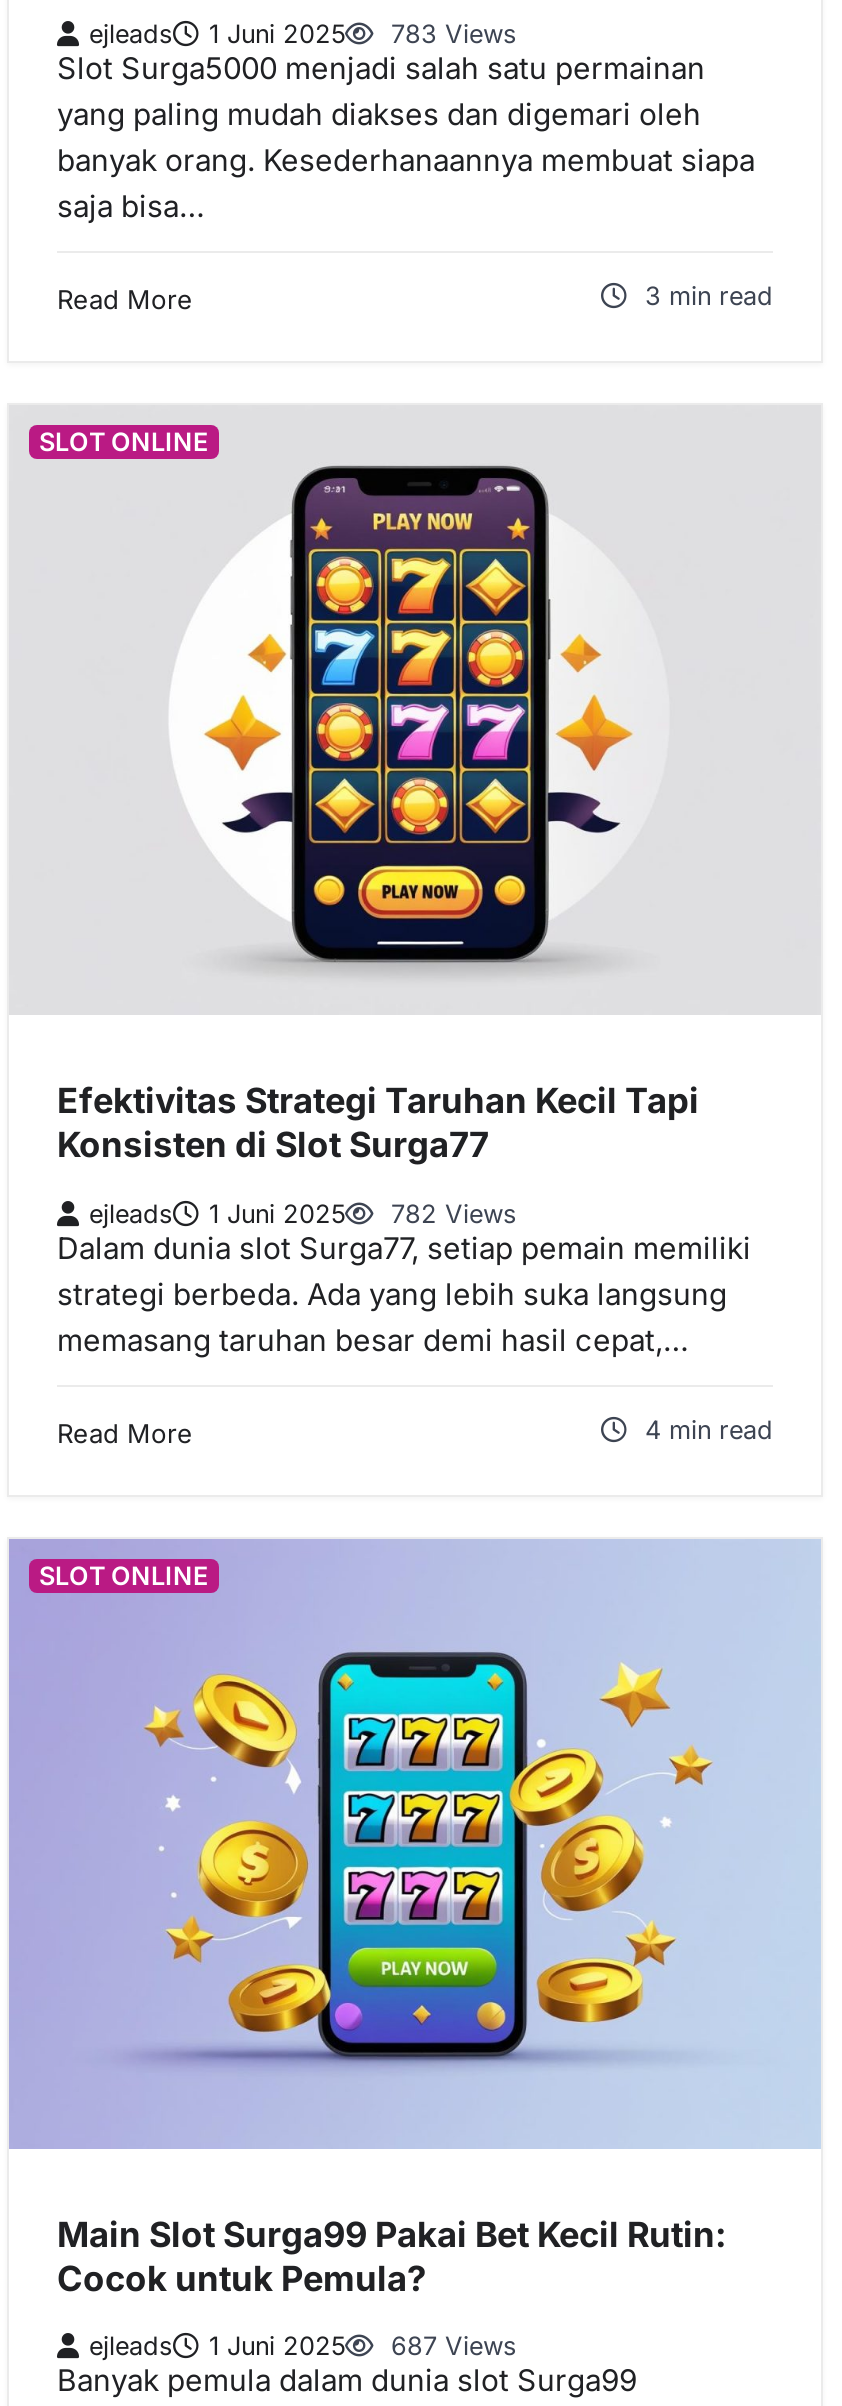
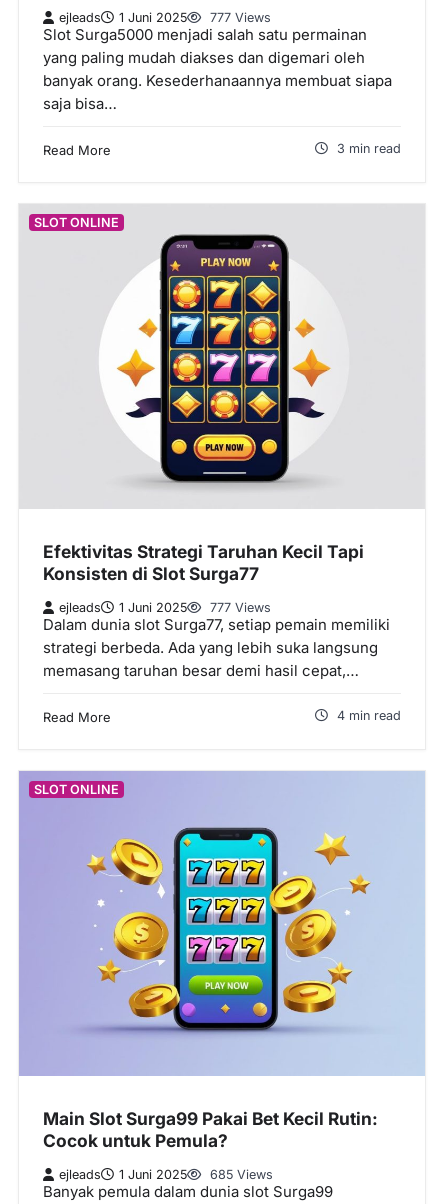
[89,19,517,49] ejleads 1 Juni 2025 783 Views -> [59,10,271,25] ejleads 1 Juni 2025 777 Views
[89,1198,517,1228] ejleads 1 Juni 2025 782 Views -> [59,600,271,615] ejleads 1 Juni 2025 777 Views
[89,2332,517,2362] ejleads 1 Juni 2025 687 Views -> [59,1167,273,1182] ejleads 1 Juni 2025 685 Views

